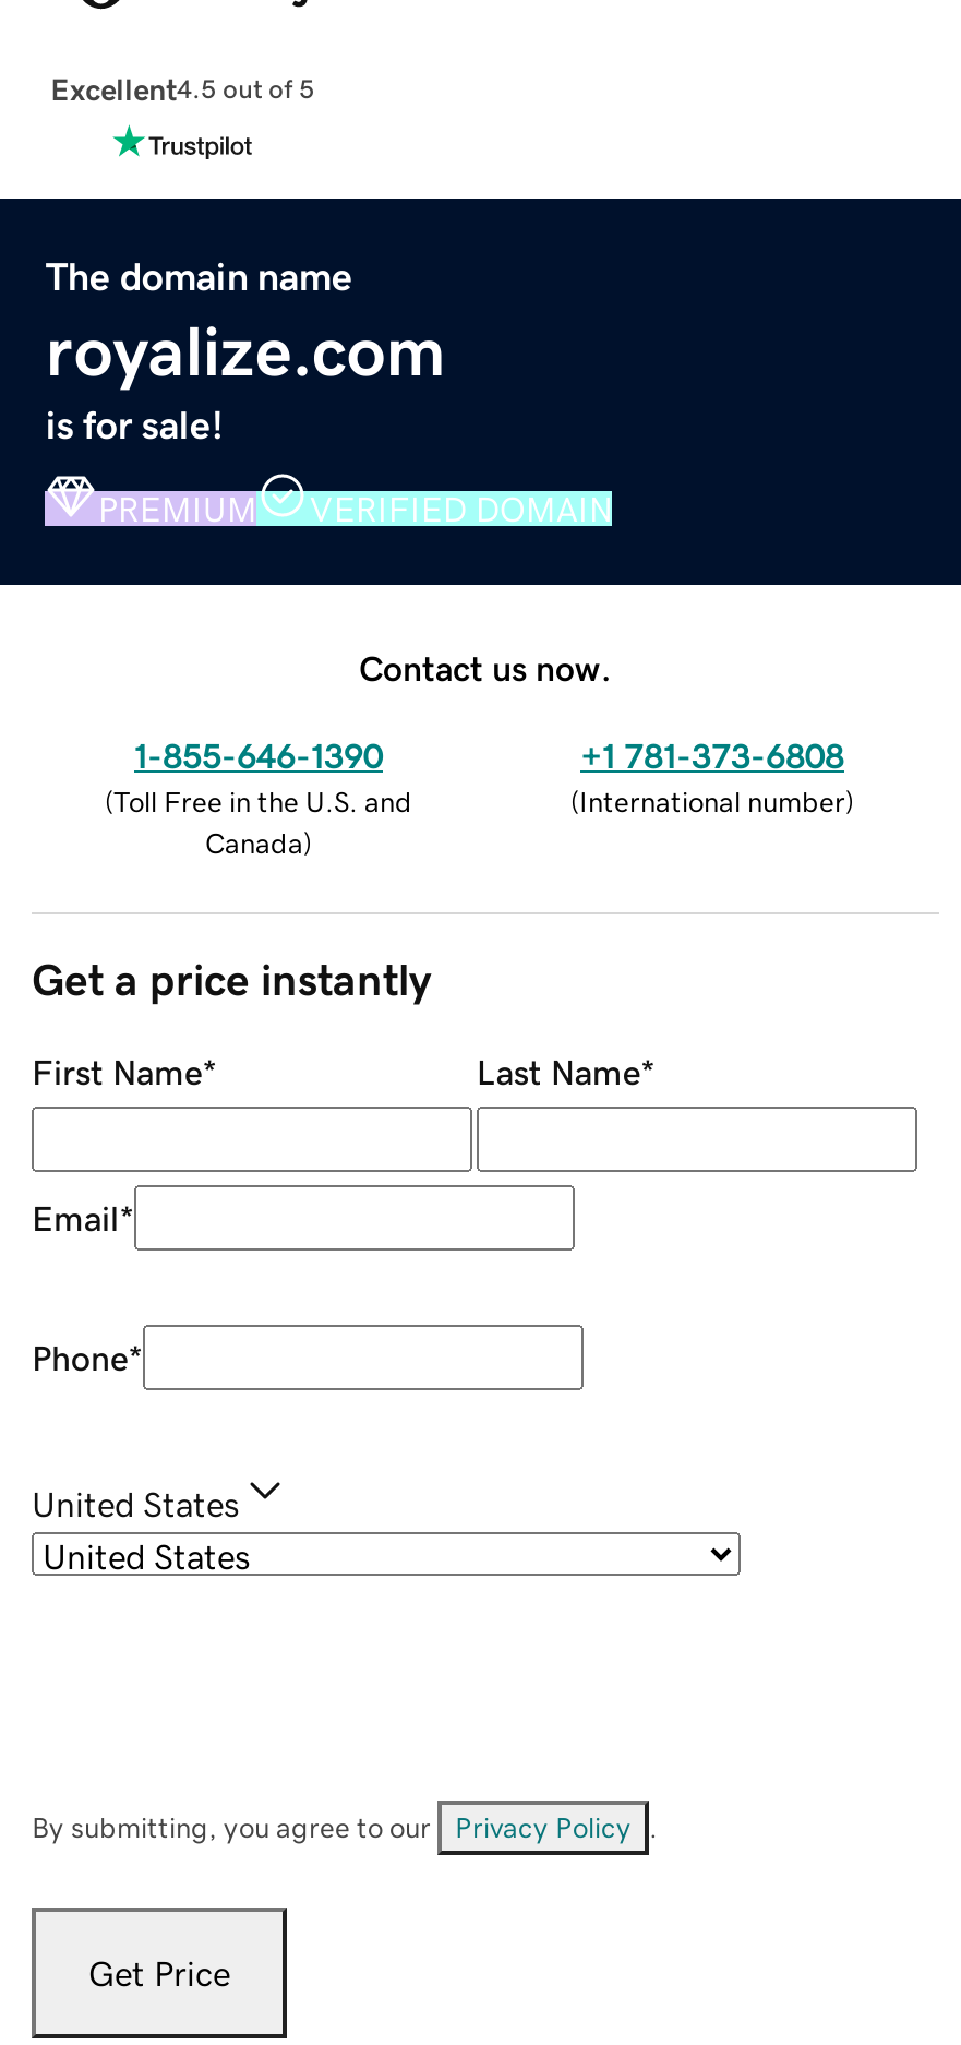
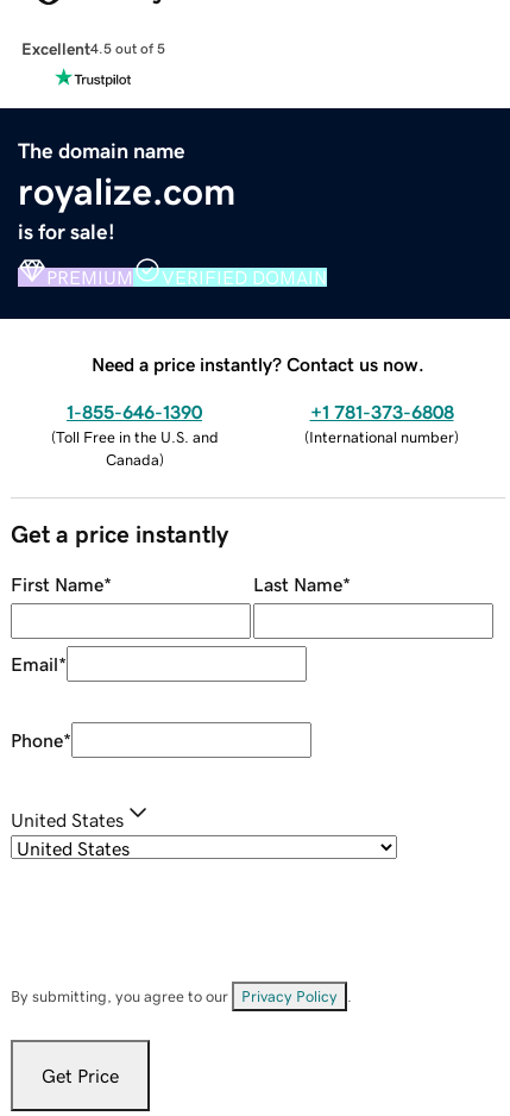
[359,650,612,684] Contact us now. -> [92,354,424,373] Need a price instantly? Contact us now.

